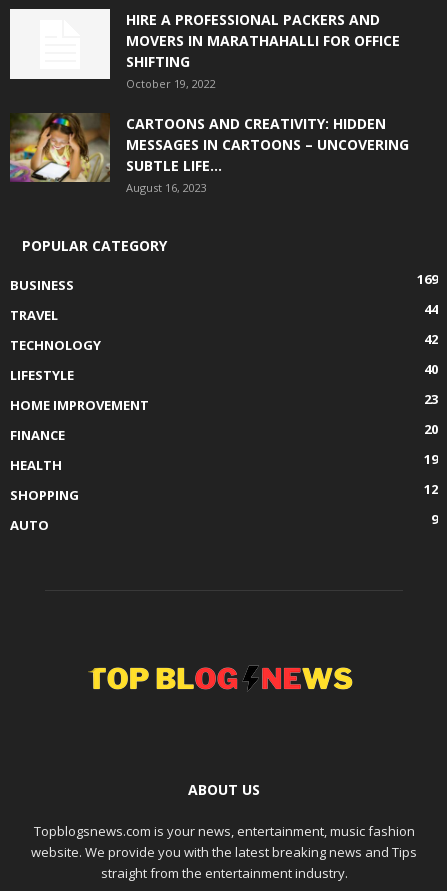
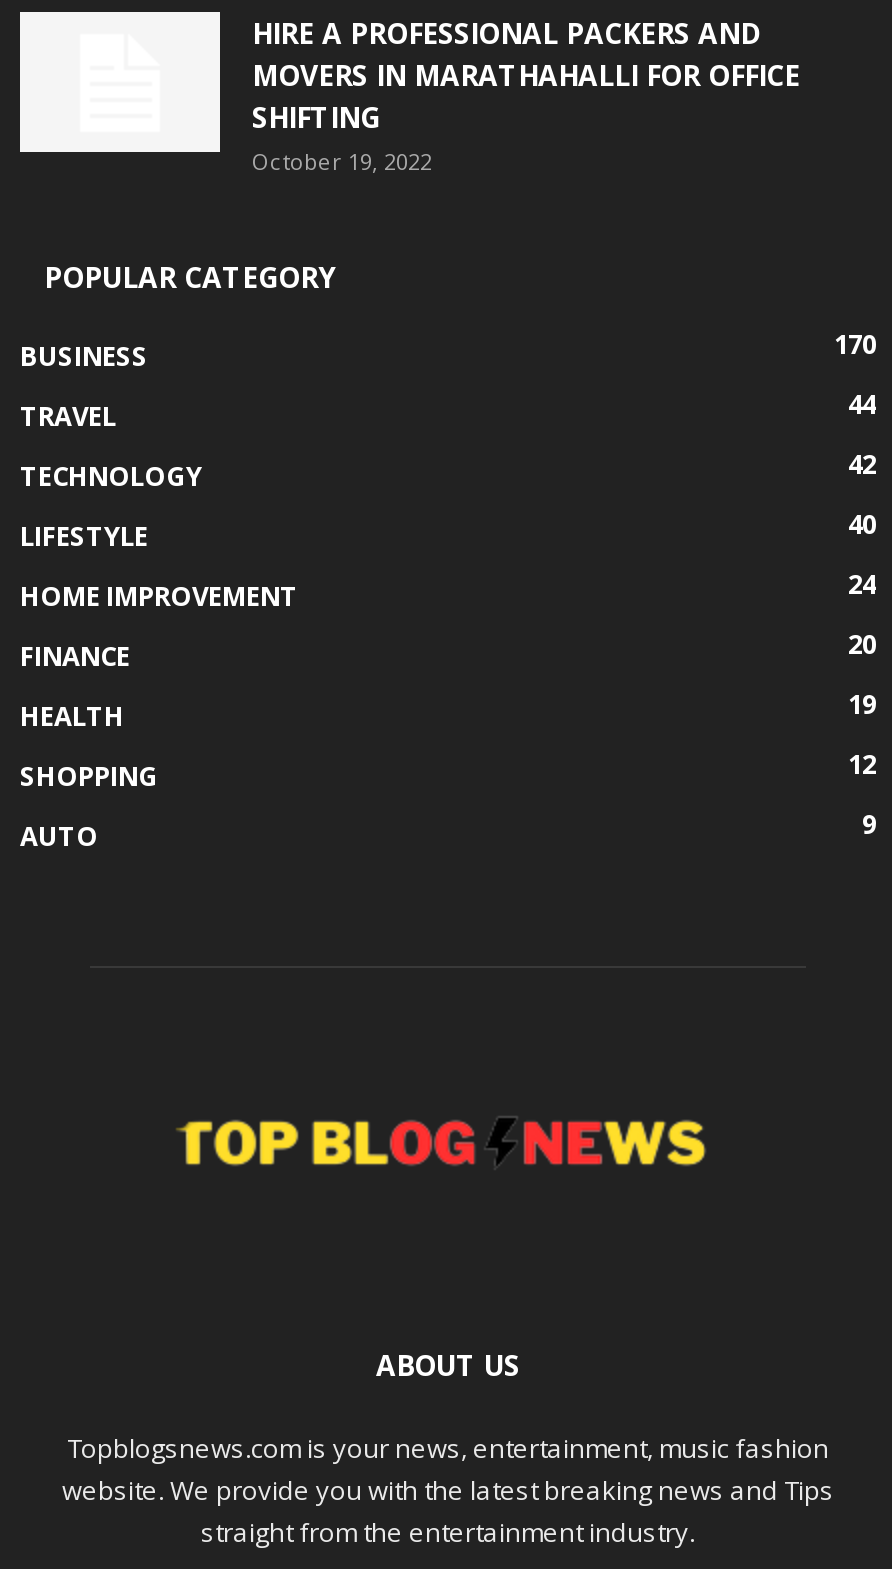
[9,113,409,195] [image] | CARTOONS AND CREATIVITY: HIDDEN | MESSAGES IN CARTOONS – UNCOVERING | SUBTLE LIFE... | August 16, 2023 -> none
[417,270,438,288] 169 -> [834,327,876,363] 170
[424,390,438,408] 23 -> [848,567,876,603] 24

